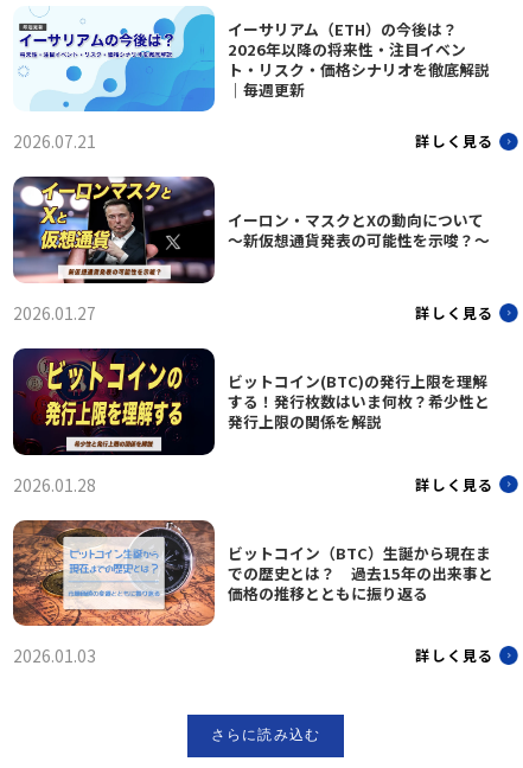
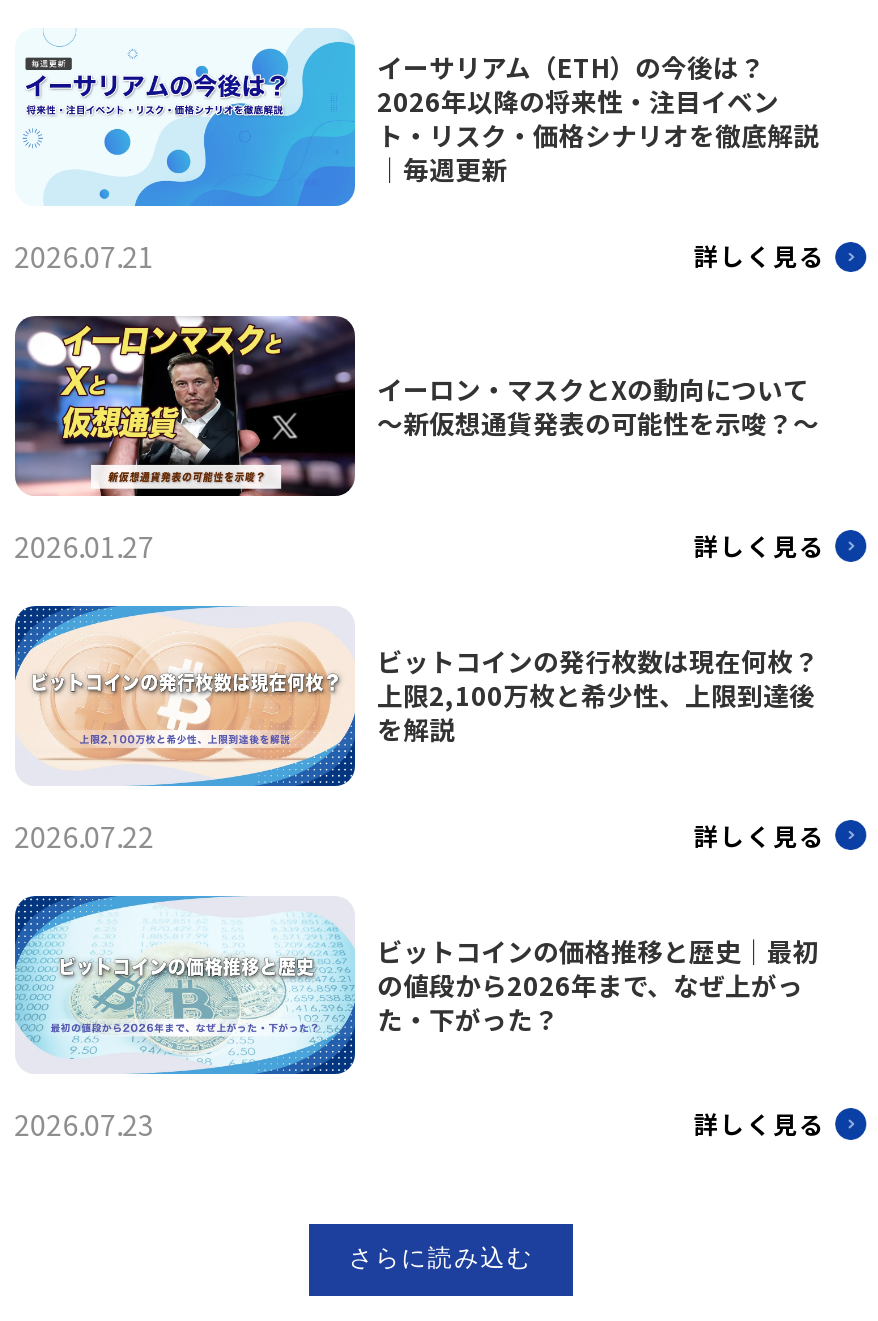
[12,347,490,456] [image] | ビットコイン(BTC)の発行上限を理解 | する！発行枚数はいま何枚？希少性と | 発行上限の関係を解説 -> [13,604,819,788] [image] | ビットコインの発行枚数は現在何枚？ | 上限2,100万枚と希少性、上限到達後 | を解説
[13,472,96,496] 2026.01.28 -> [14,815,154,855] 2026.07.22
[12,519,493,627] [image] | ビットコイン（BTC）生誕から現在ま | での歴史とは？ 過去15年の出来事と | 価格の推移とともに振り返る -> [13,894,819,1076] [image] | ビットコインの価格推移と歴史｜最初 | の値段から2026年まで、なぜ上がっ | た・下がった？
[13,644,96,667] 2026.01.03 -> [14,1104,154,1144] 2026.07.23

